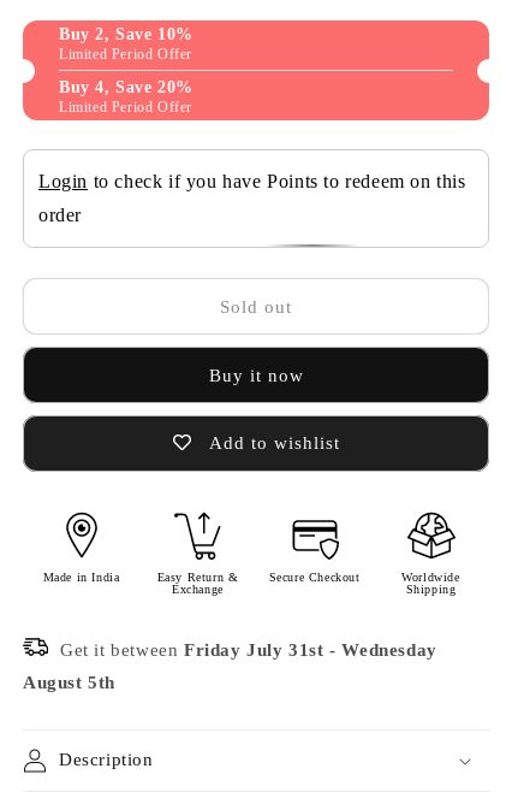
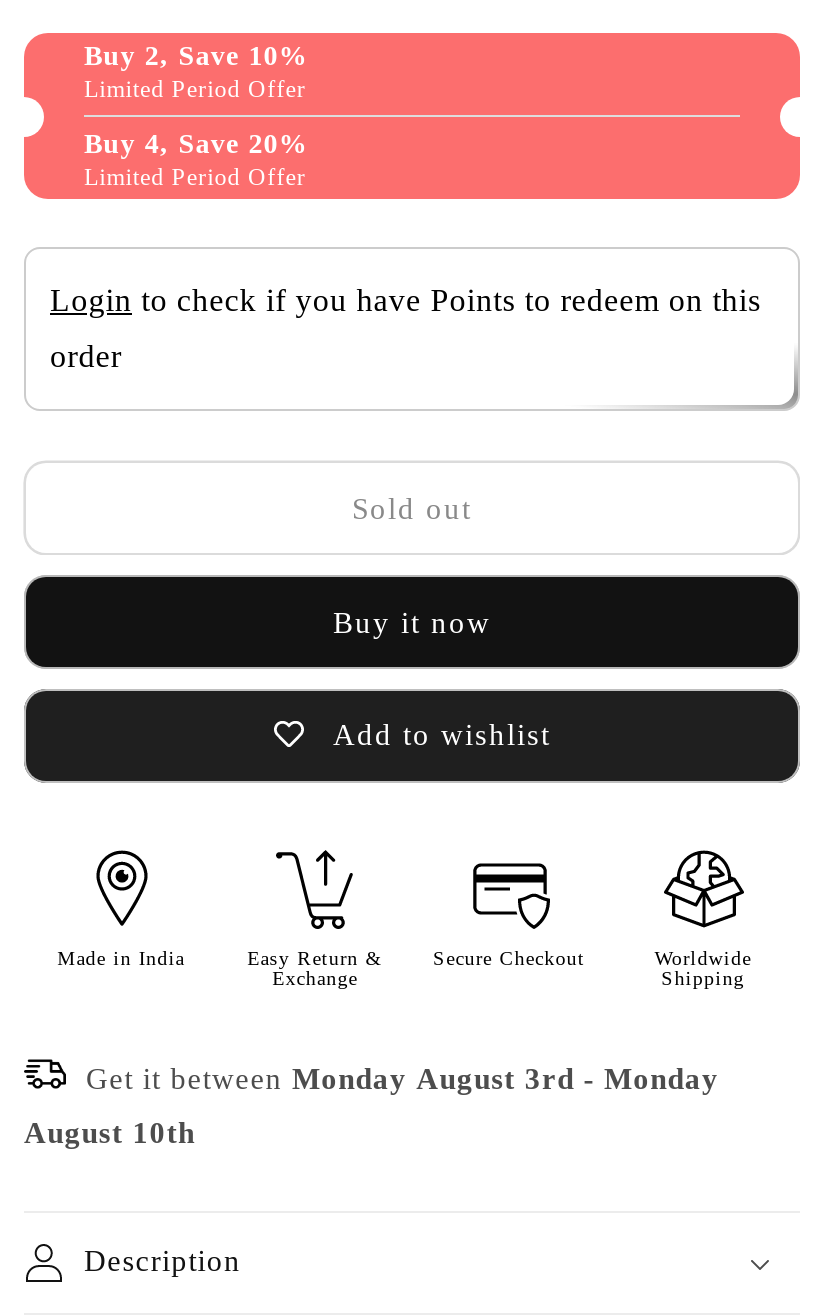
[60,640,437,660] Get it between Friday July 31st - Wednesday -> [86,1063,719,1095] Get it between Monday August 3rd - Monday
[23,673,115,692] August 5th -> [24,1117,195,1149] August 10th

